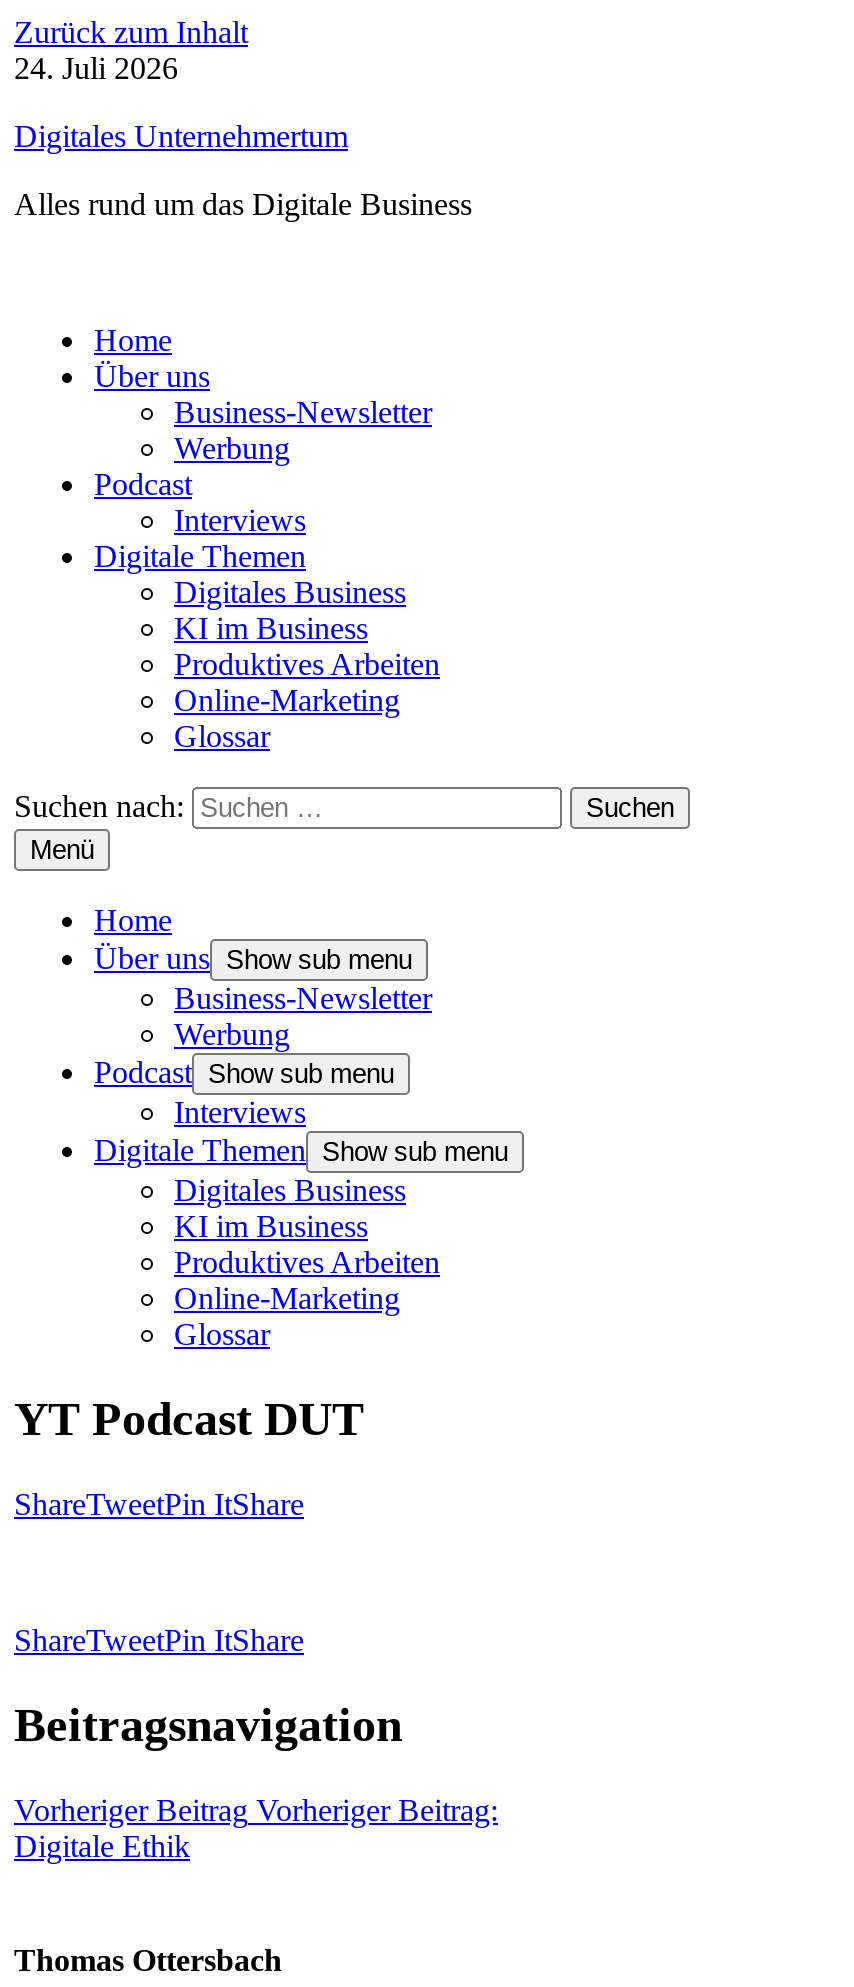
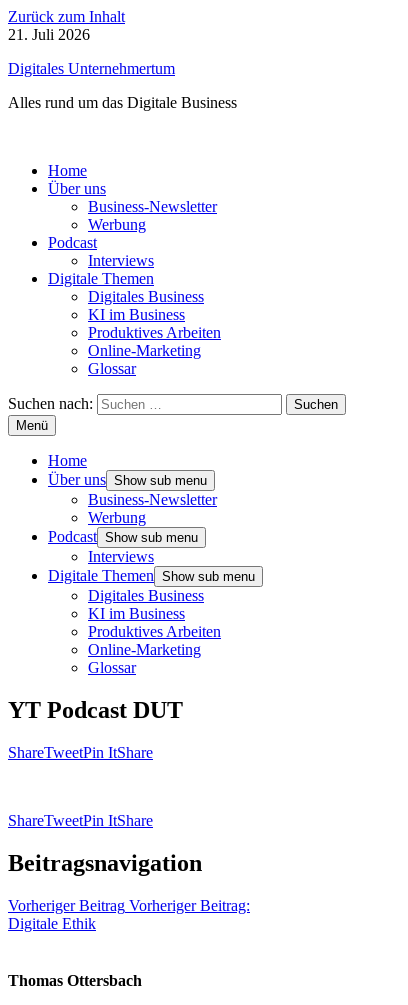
[14,51,178,85] 24. Juli 2026 -> [8,26,90,43] 21. Juli 2026

